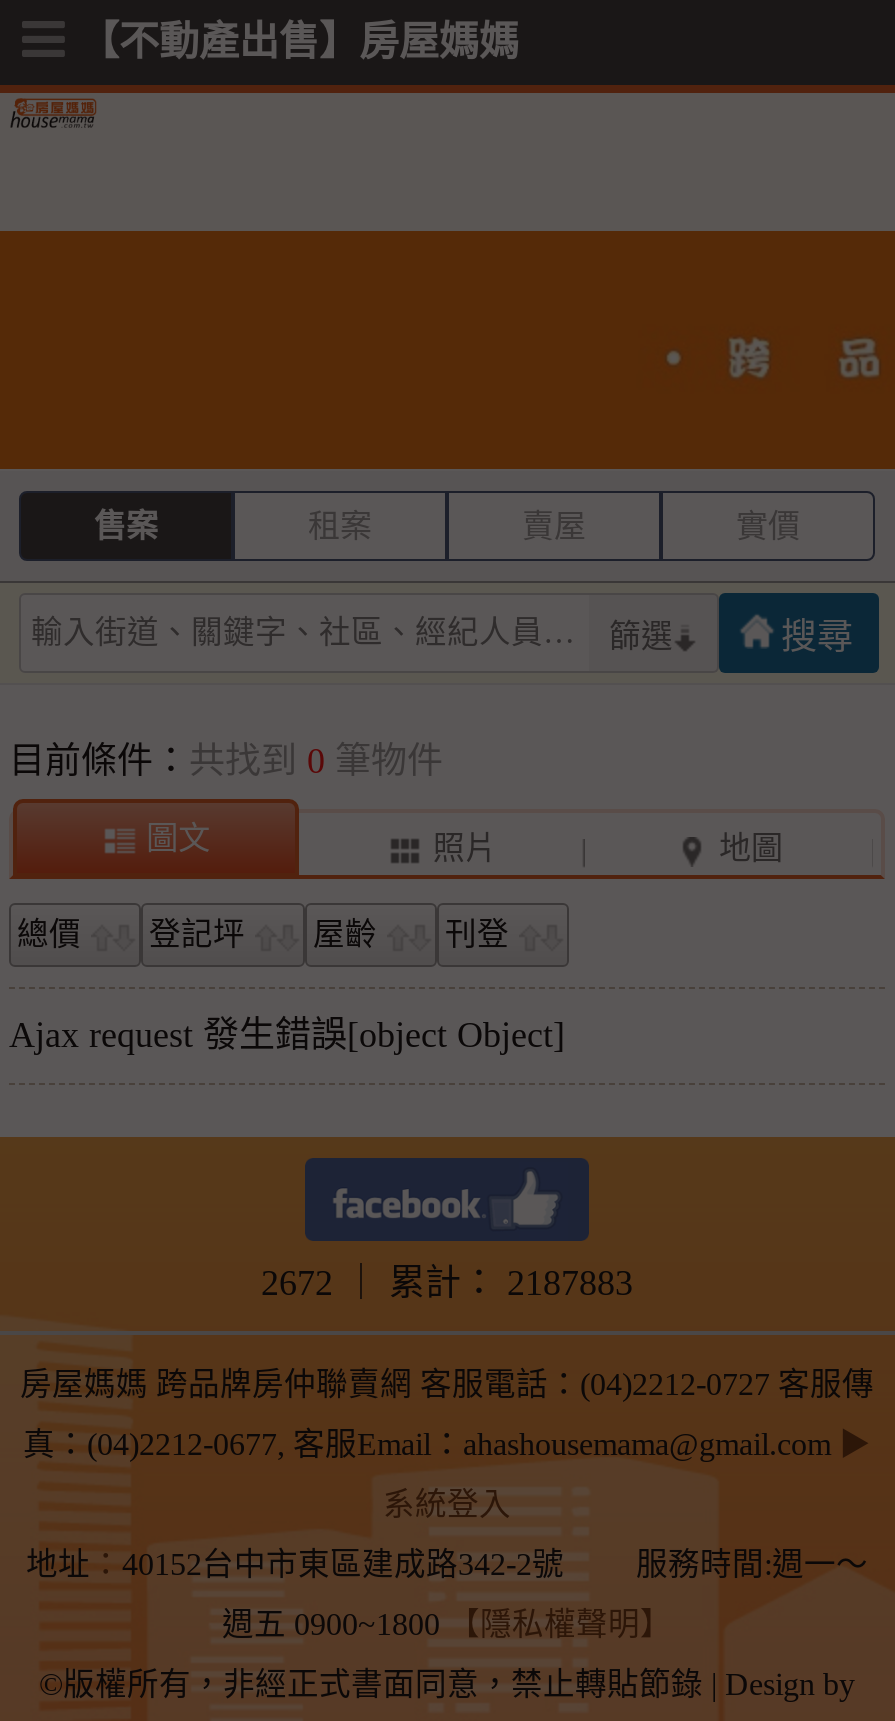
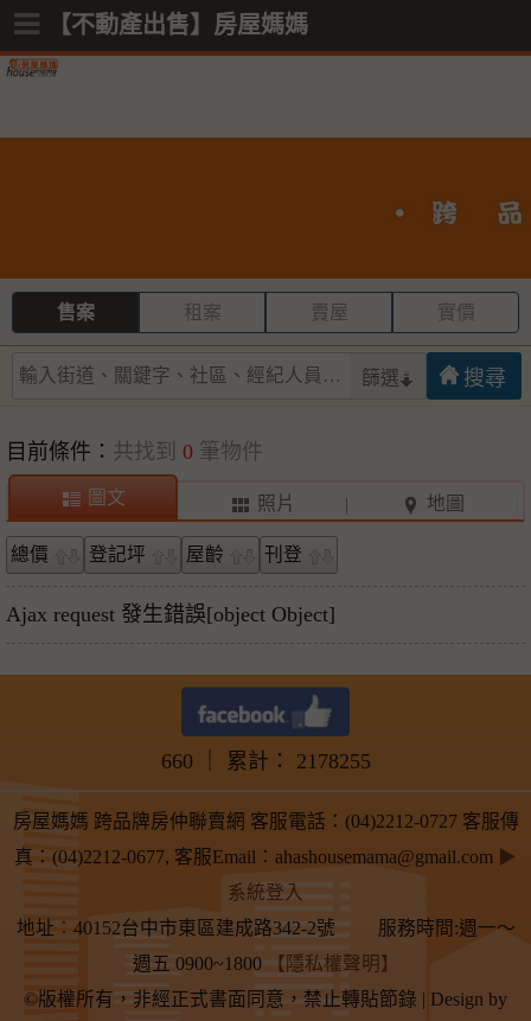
[261,1263,633,1303] 2672｜ 累計：2187883 -> [161,749,370,773] 660｜ 累計：2178255

